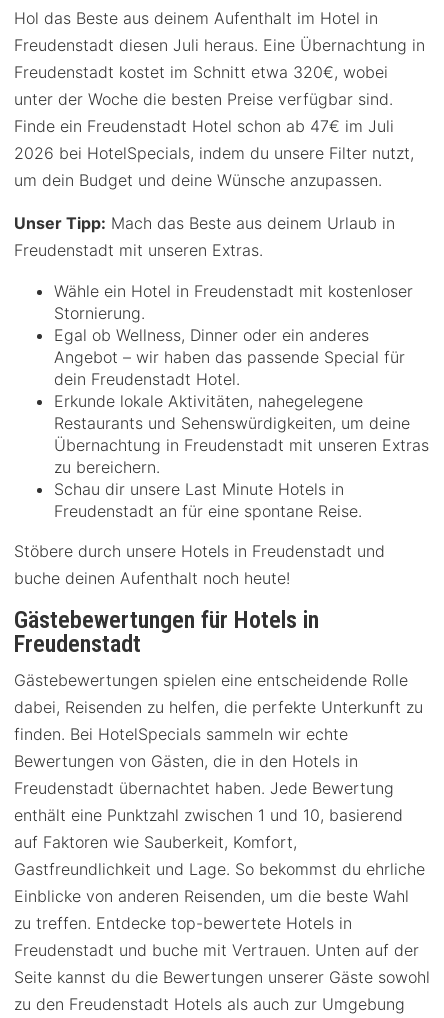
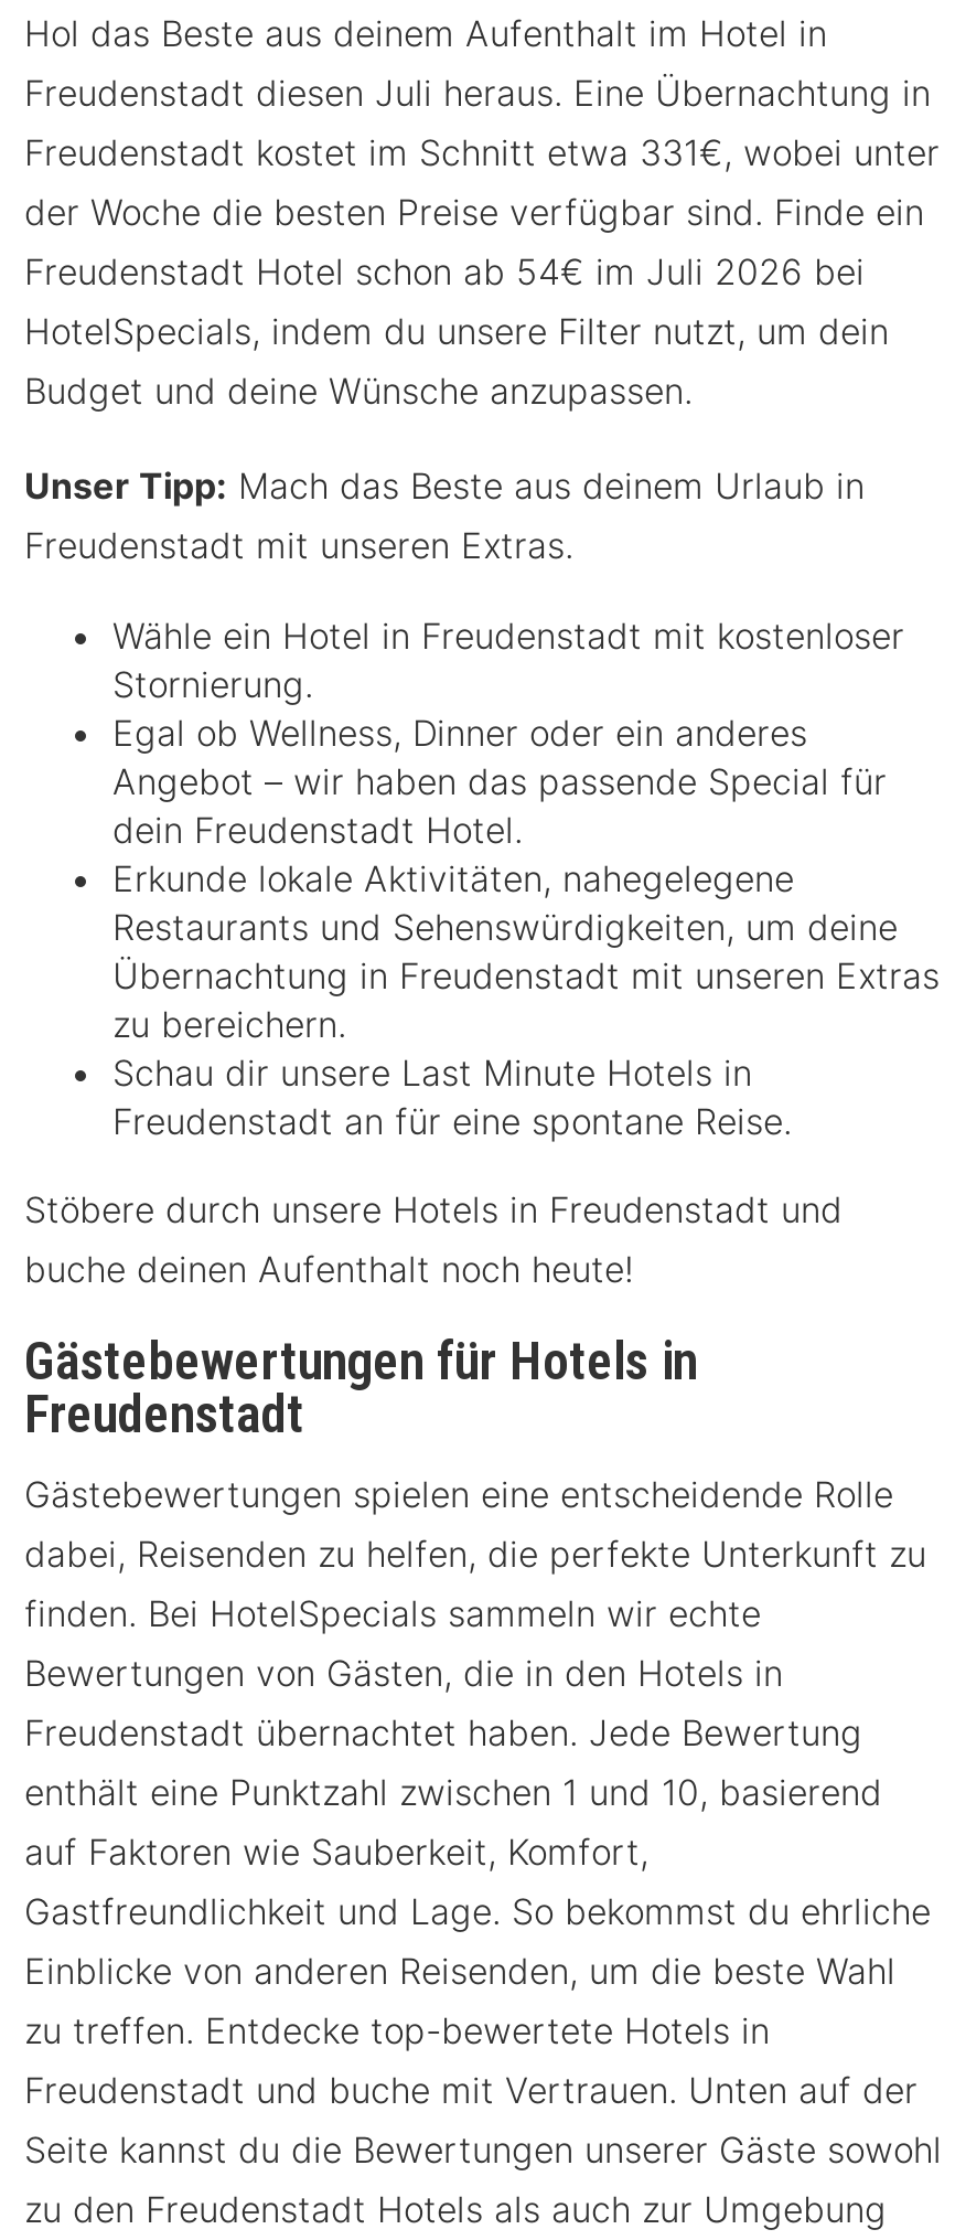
[14,62,414,190] Freudenstadt kostet im Schnitt etwa 320€, wobei | unter der Woche die besten Preise verfügbar sind. | Finde ein Freudenstadt Hotel schon ab 47€ im Juli | 2026 bei HotelSpecials, indem du unsere Filter nutzt, | um dein Budget und deine Wünsche anzupassen. -> [24,130,940,412] Freudenstadt kostet im Schnitt etwa 331€, wobei unter | der Woche die besten Preise verfügbar sind. Finde ein | Freudenstadt Hotel schon ab 54€ im Juli 2026 bei | HotelSpecials, indem du unsere Filter nutzt, um dein | Budget und deine Wünsche anzupassen.

